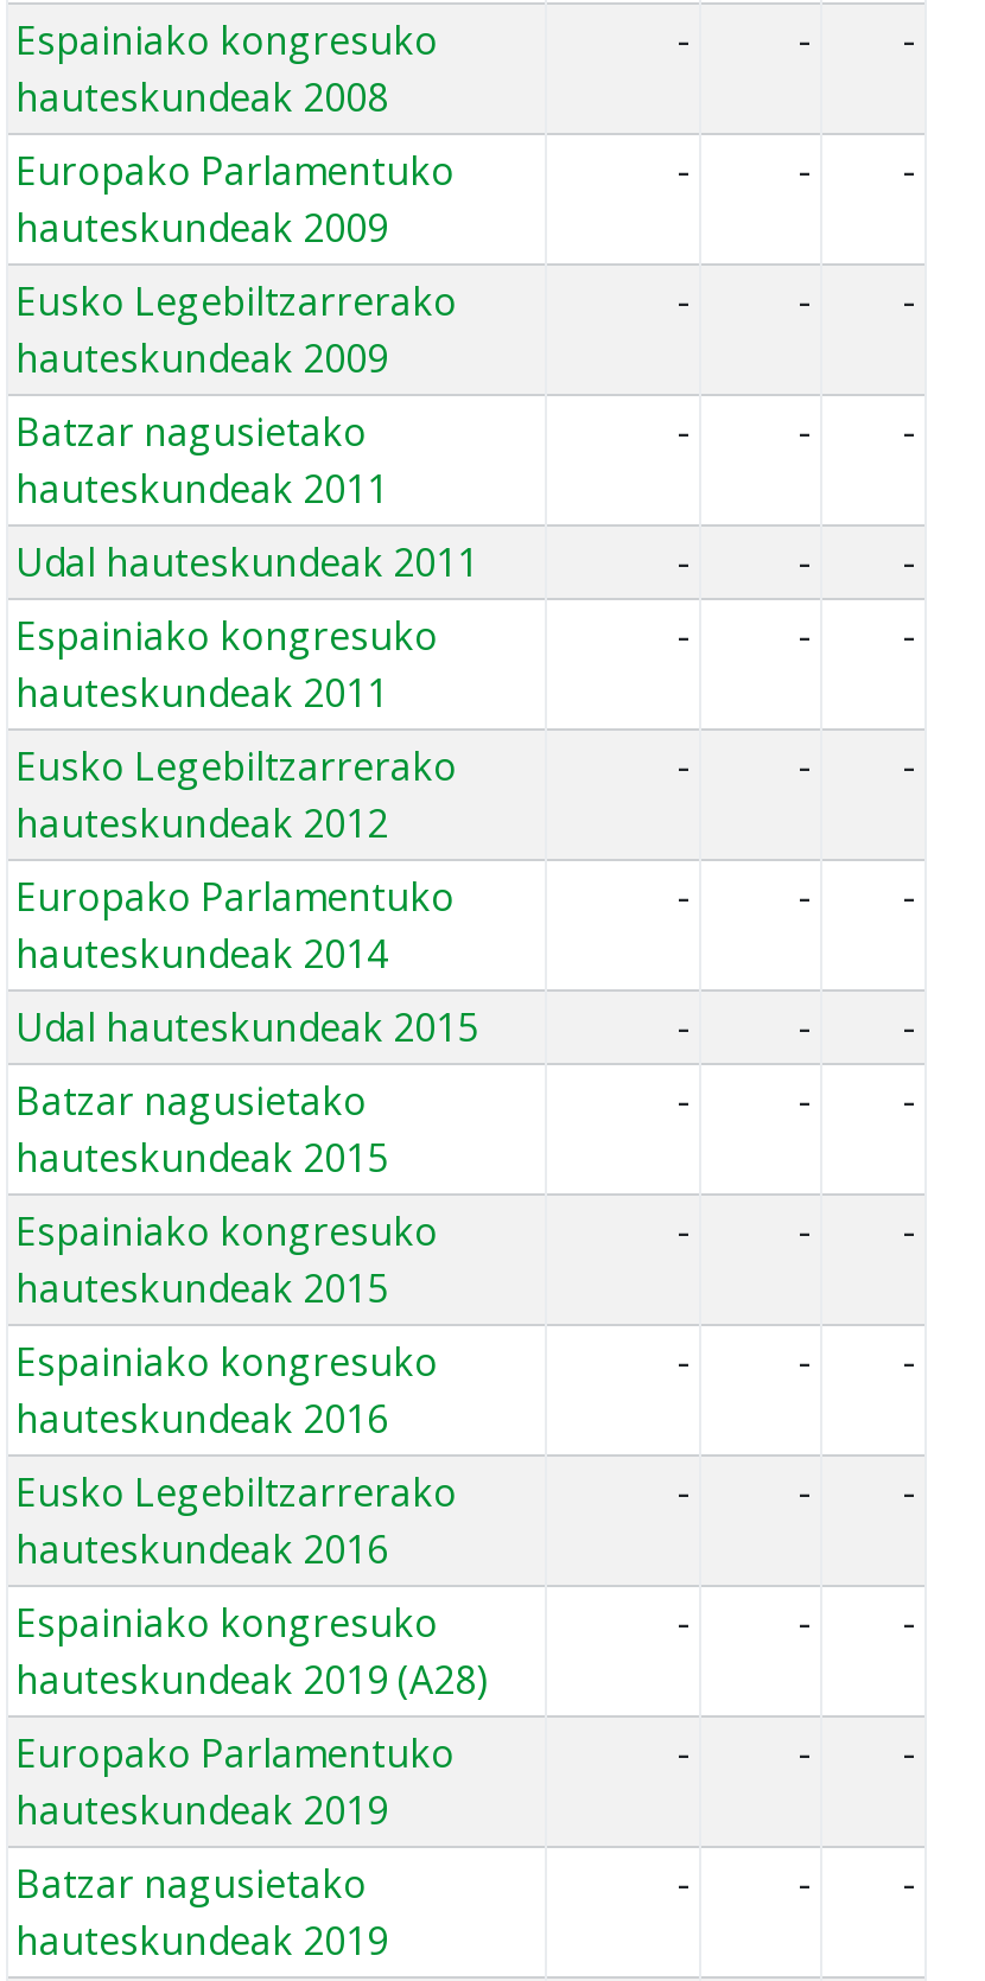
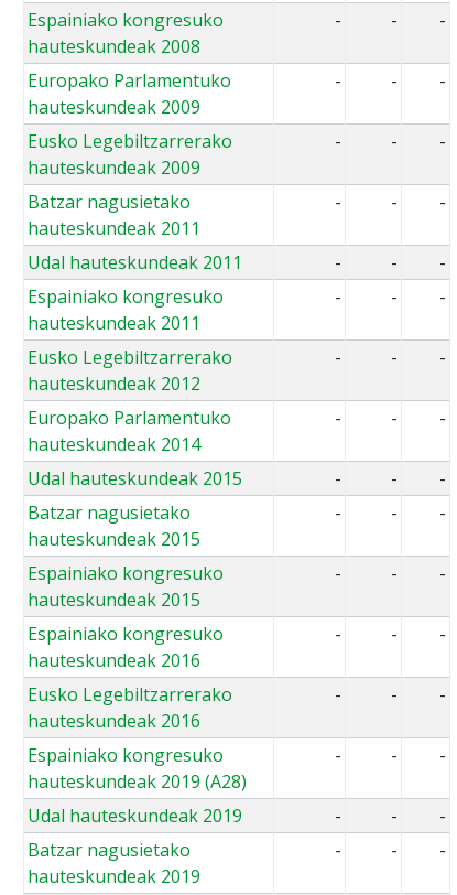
[15,1728,455,1837] Europako Parlamentuko | hauteskundeak 2019 -> [28,804,242,828] Udal hauteskundeak 2019

